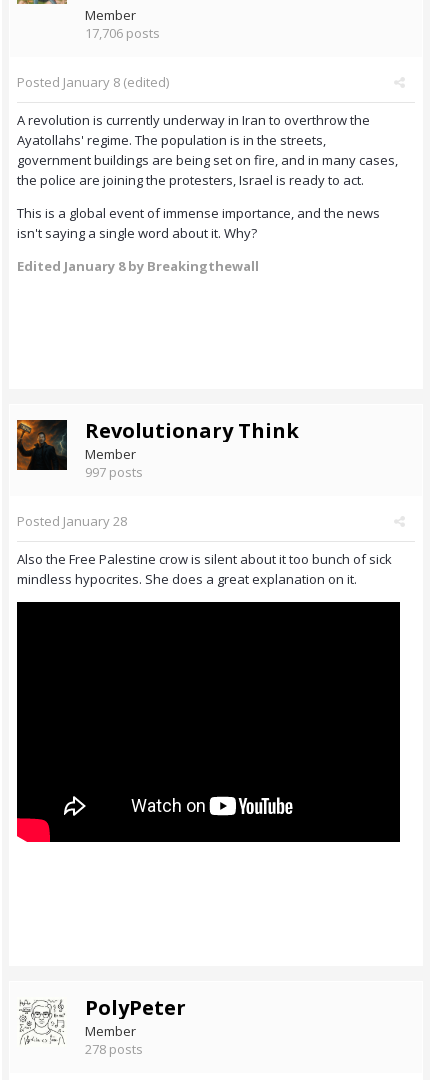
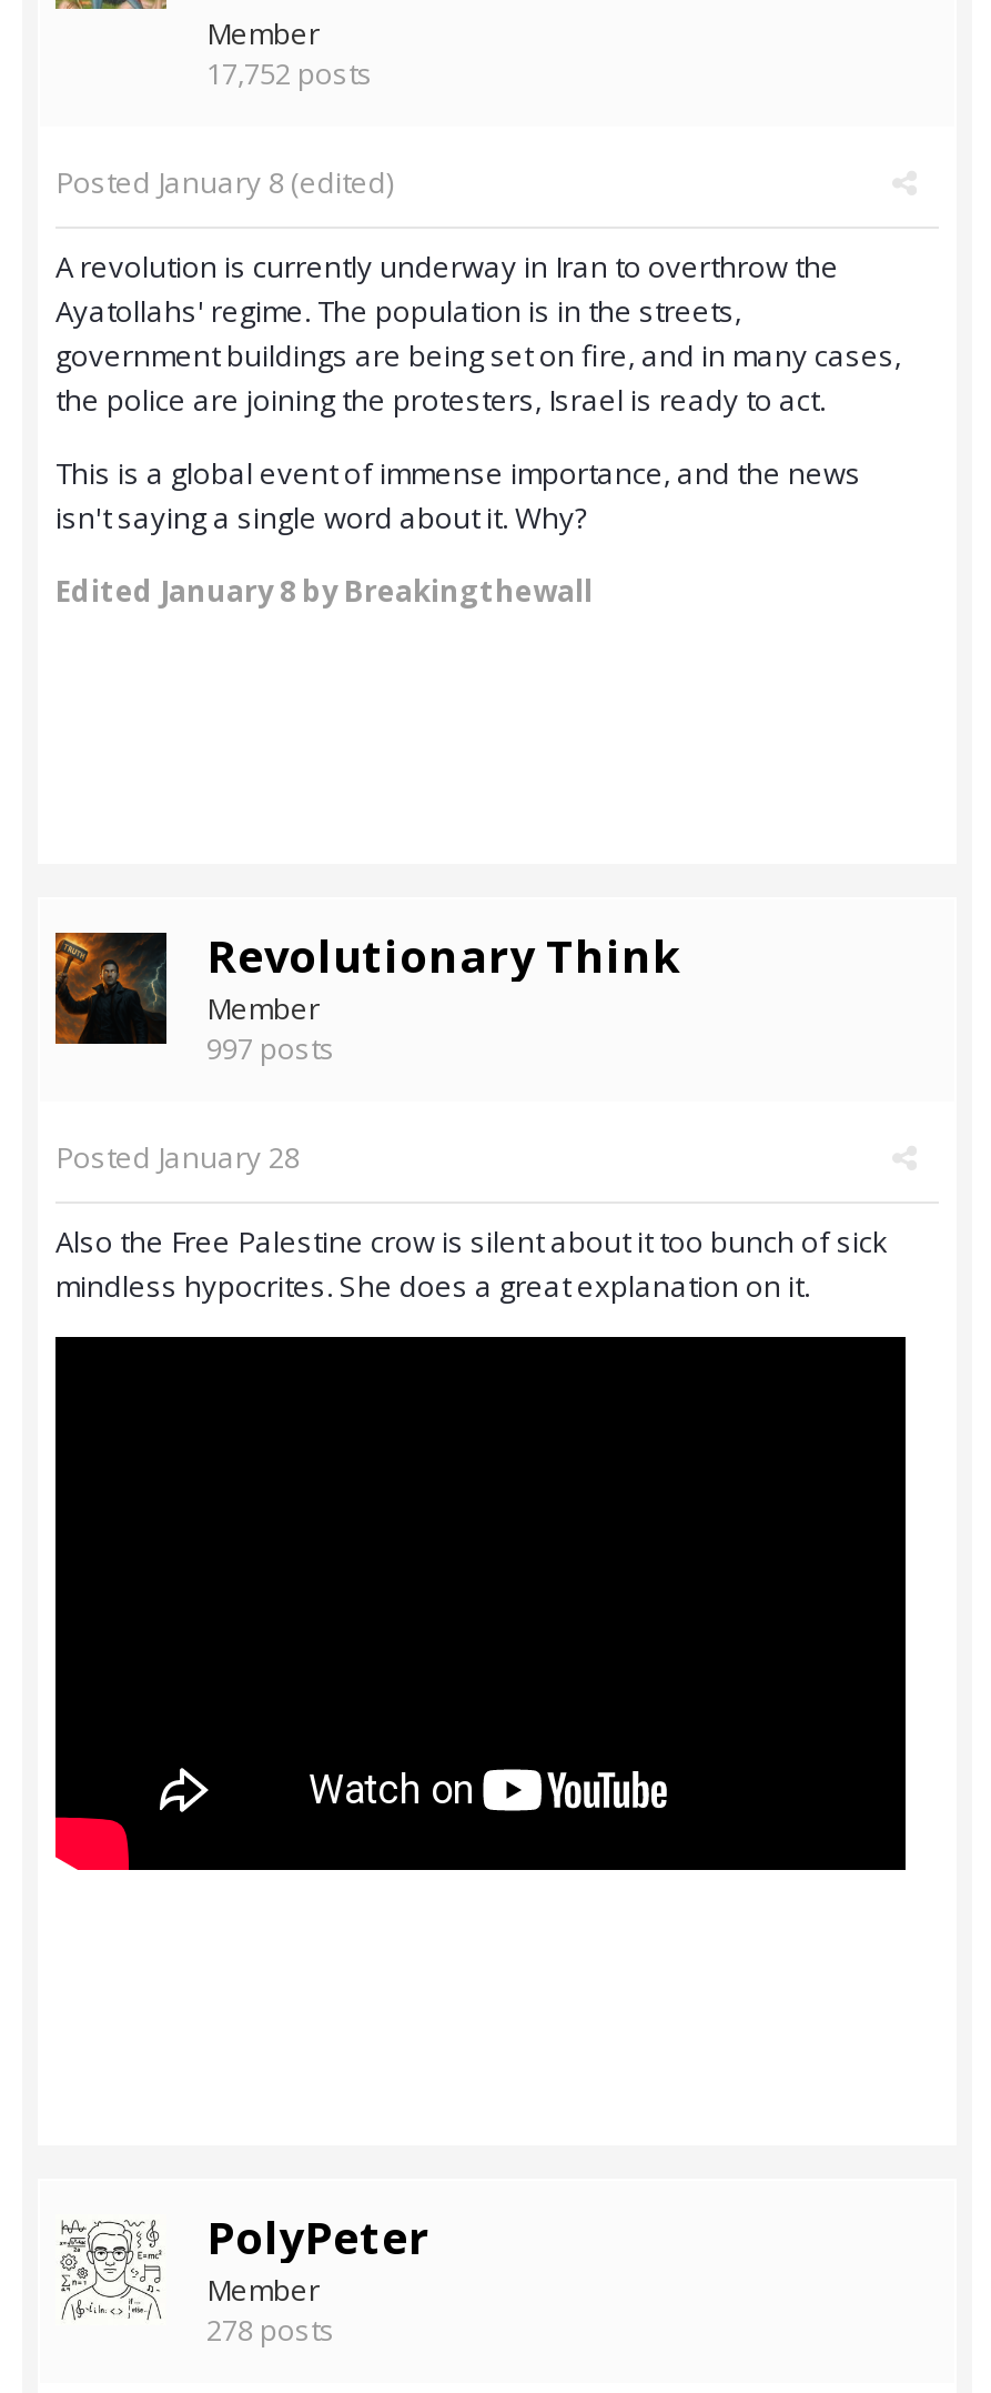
[85,24,160,42] 17,706 posts -> [206,54,373,93] 17,752 posts

